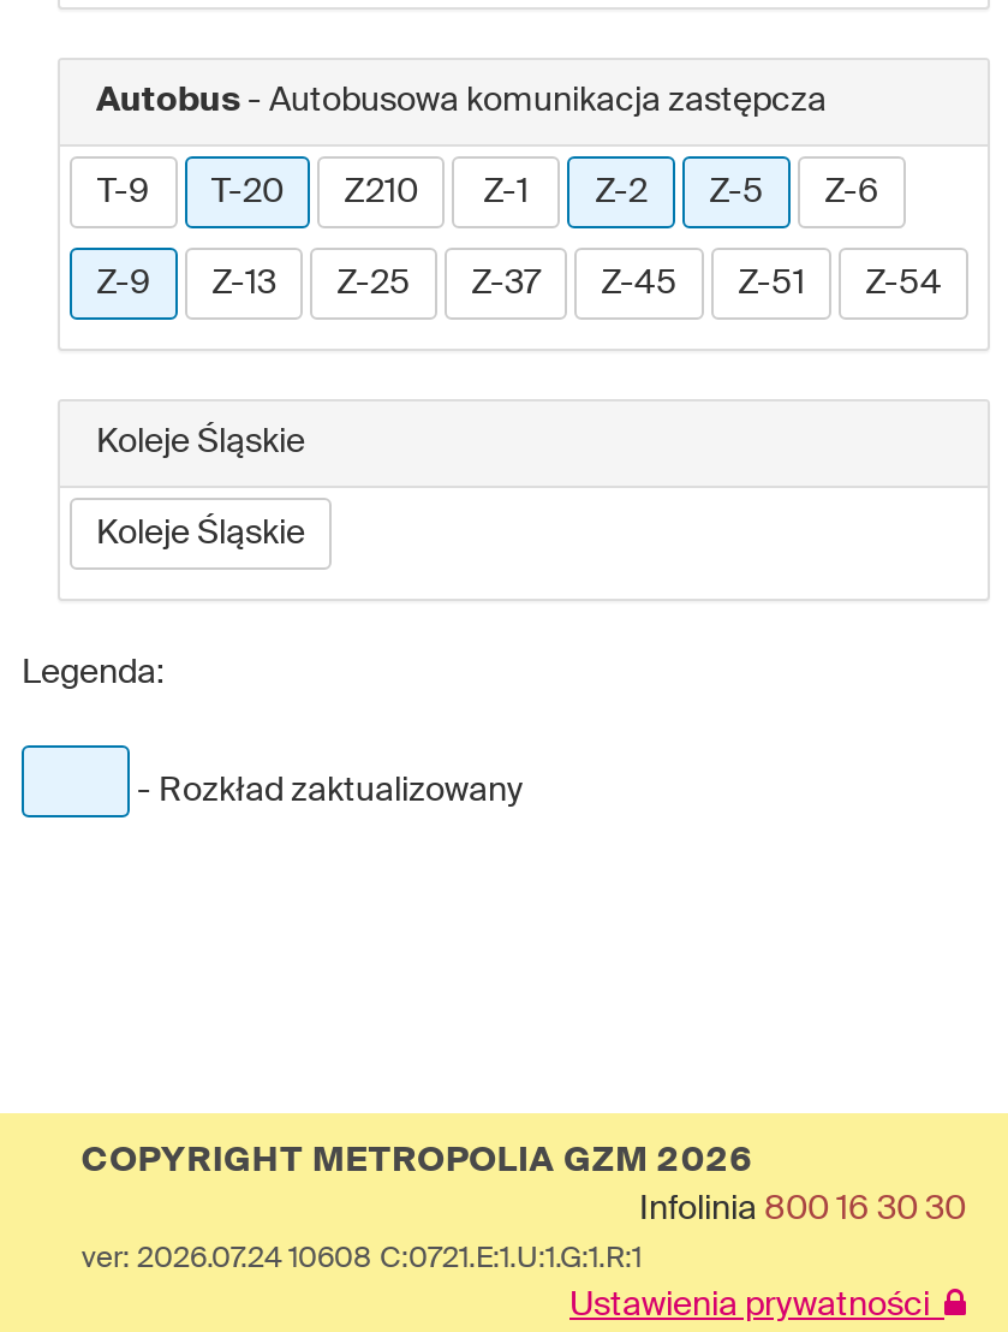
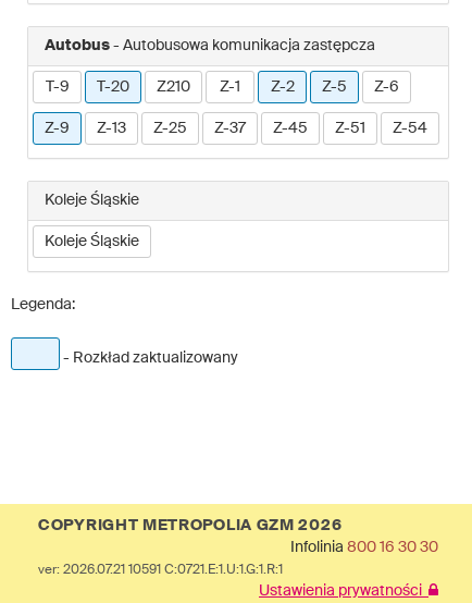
[82,1245,642,1274] ver: 2026.07.24 10608 C:0721.E:1.U:1.G:1.R:1 -> [38,564,283,577] ver: 2026.07.21 10591 C:0721.E:1.U:1.G:1.R:1

